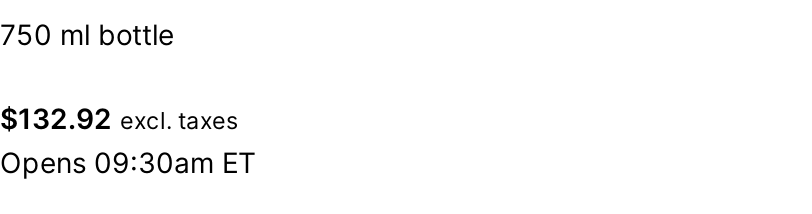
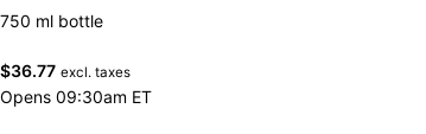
[0,102,238,136] $132.92 excl. taxes -> [0,61,131,81] $36.77 excl. taxes

